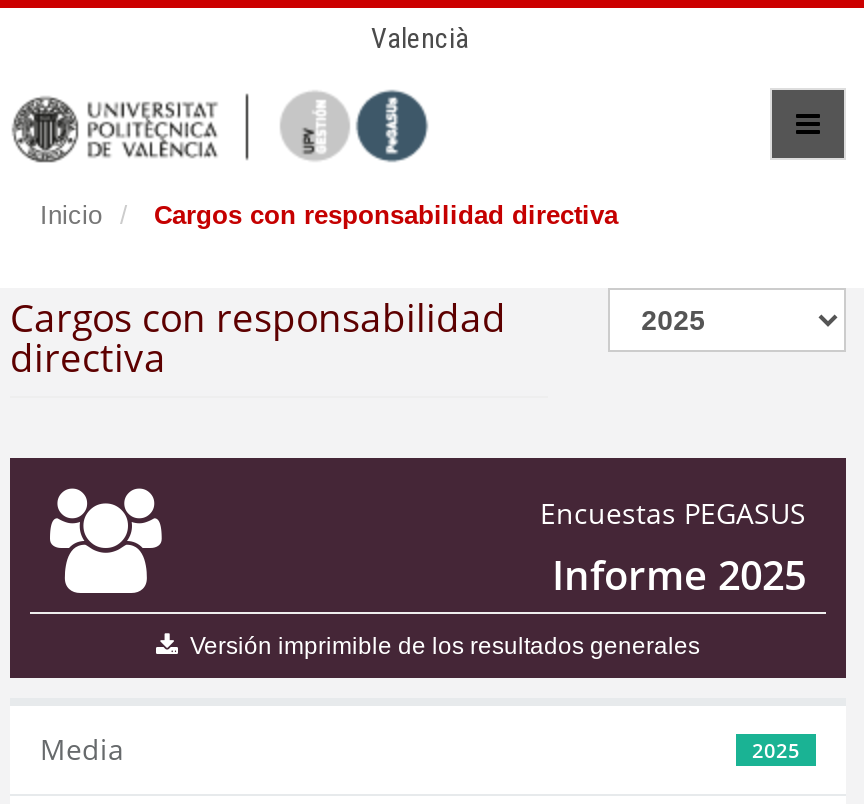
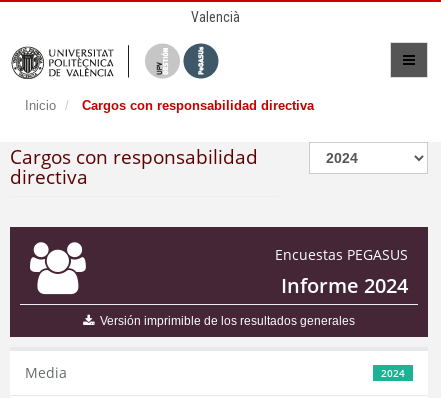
[552,548,806,602] Informe 2025 -> [281,272,408,299] Informe 2024
[752,736,800,764] 2025 -> [381,366,405,380] 2024

